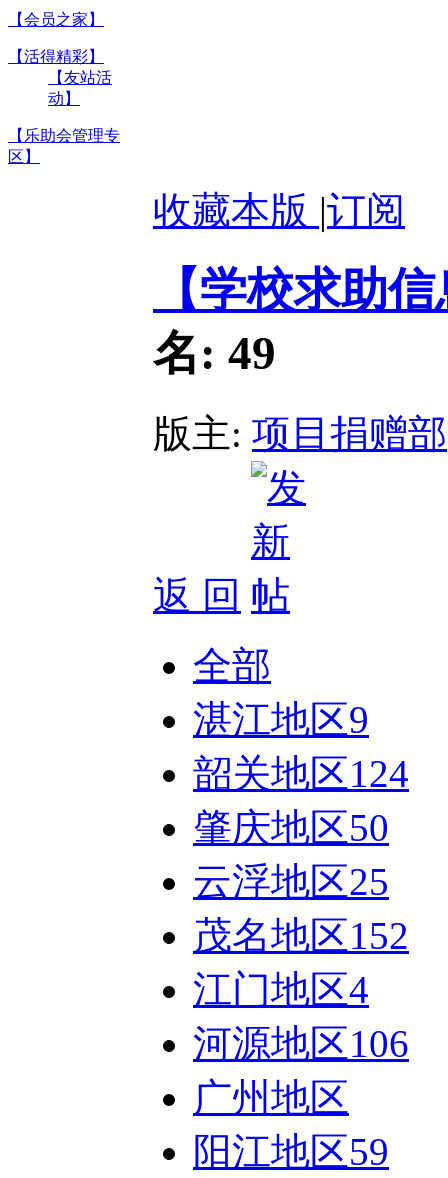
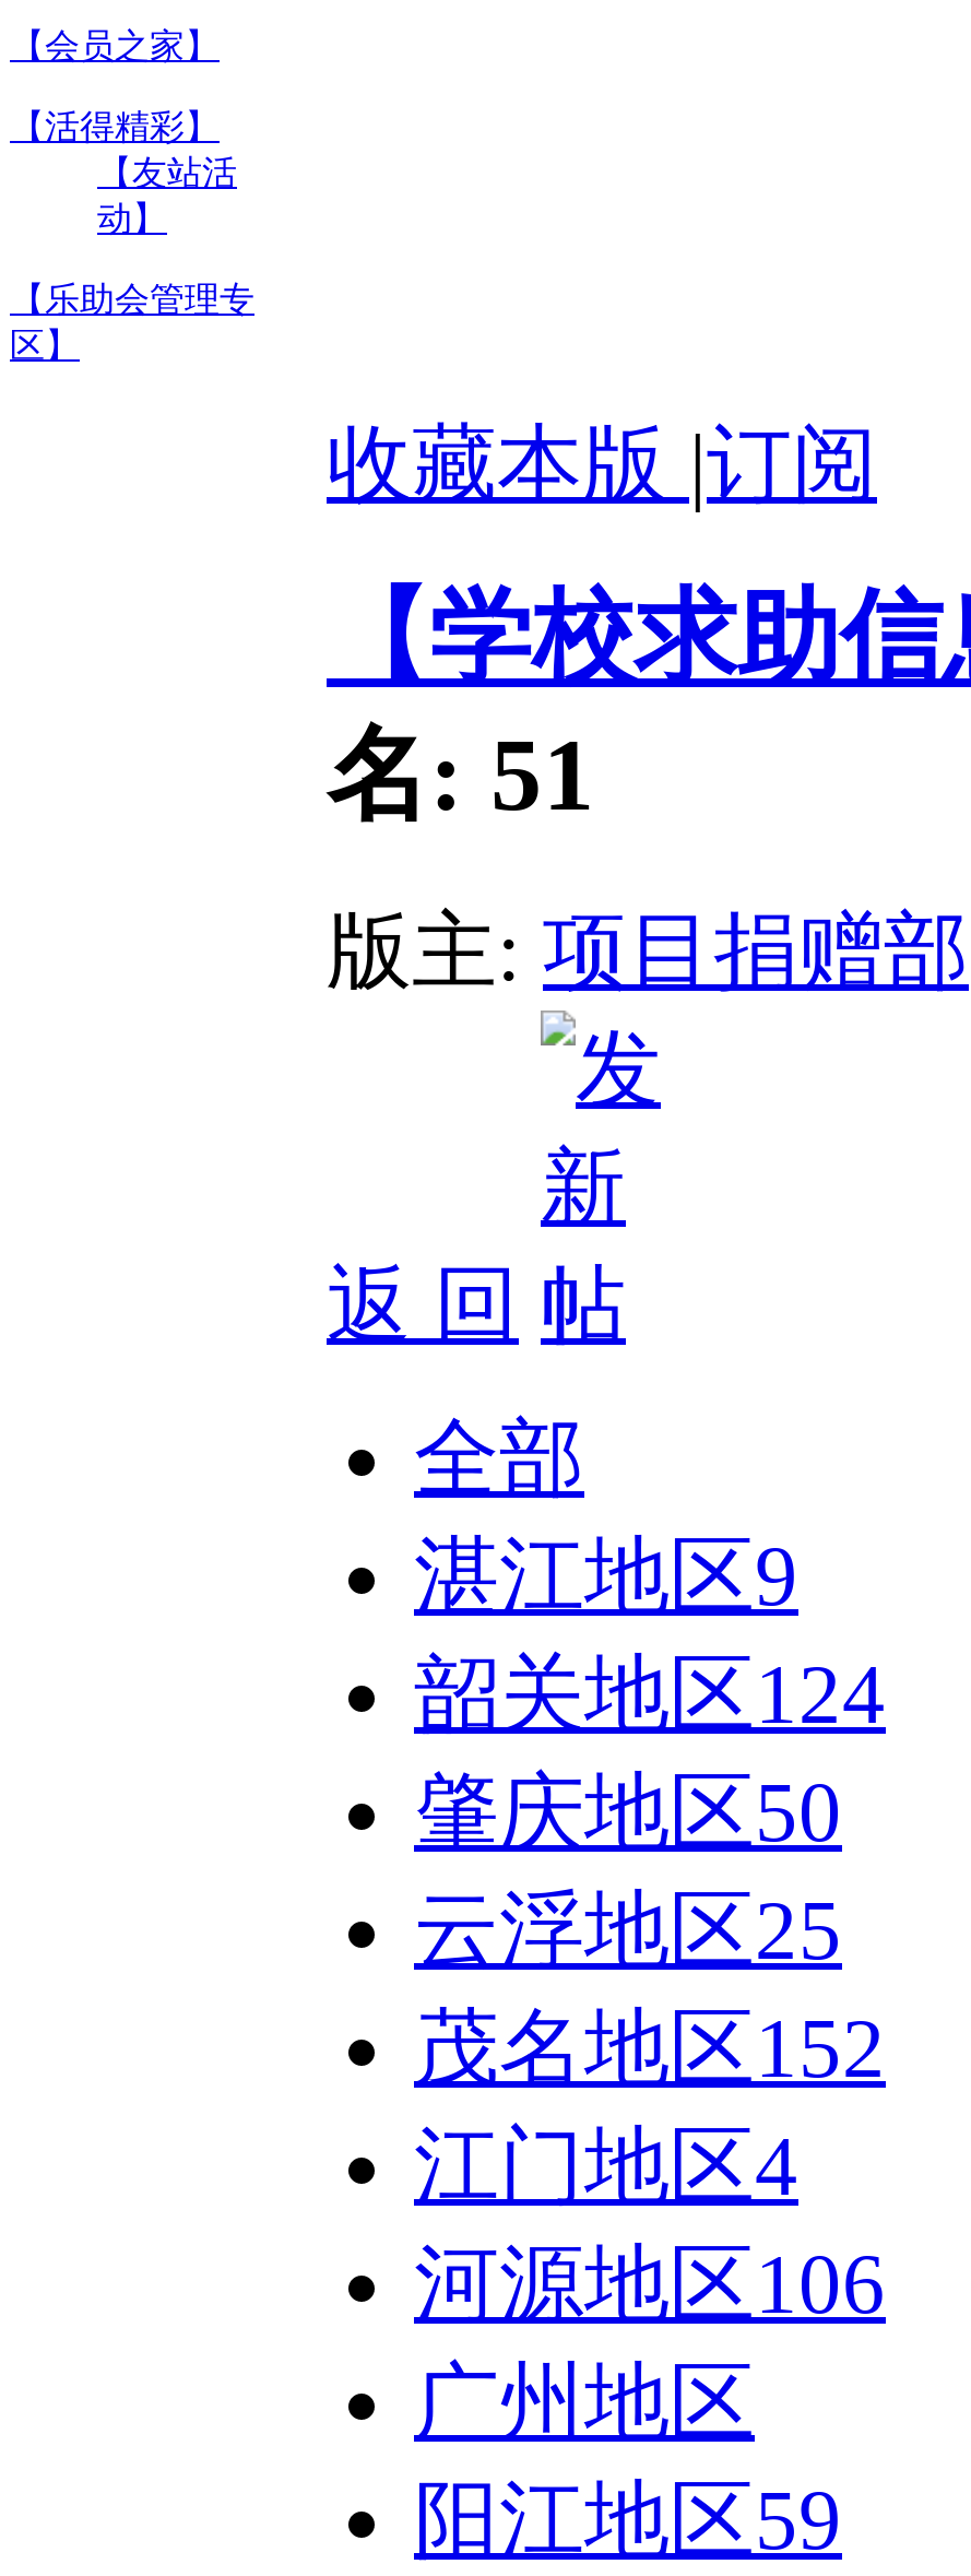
[153,327,276,379] 名: 49 -> [327,718,595,832] 名: 51

